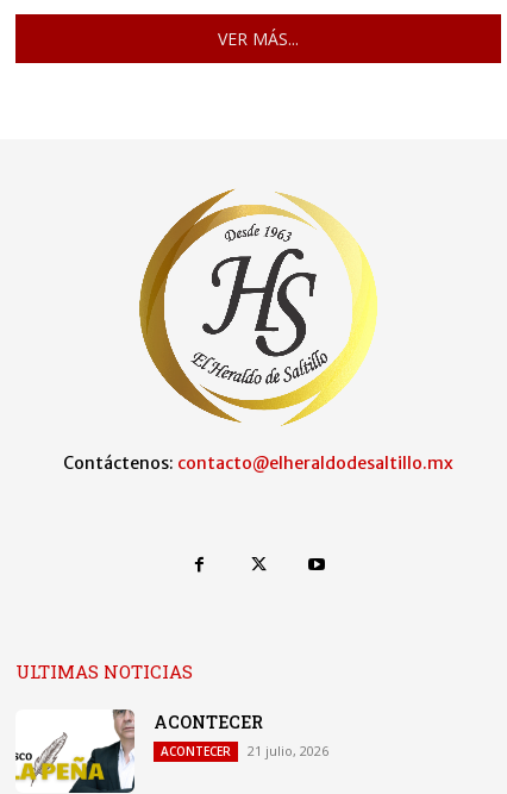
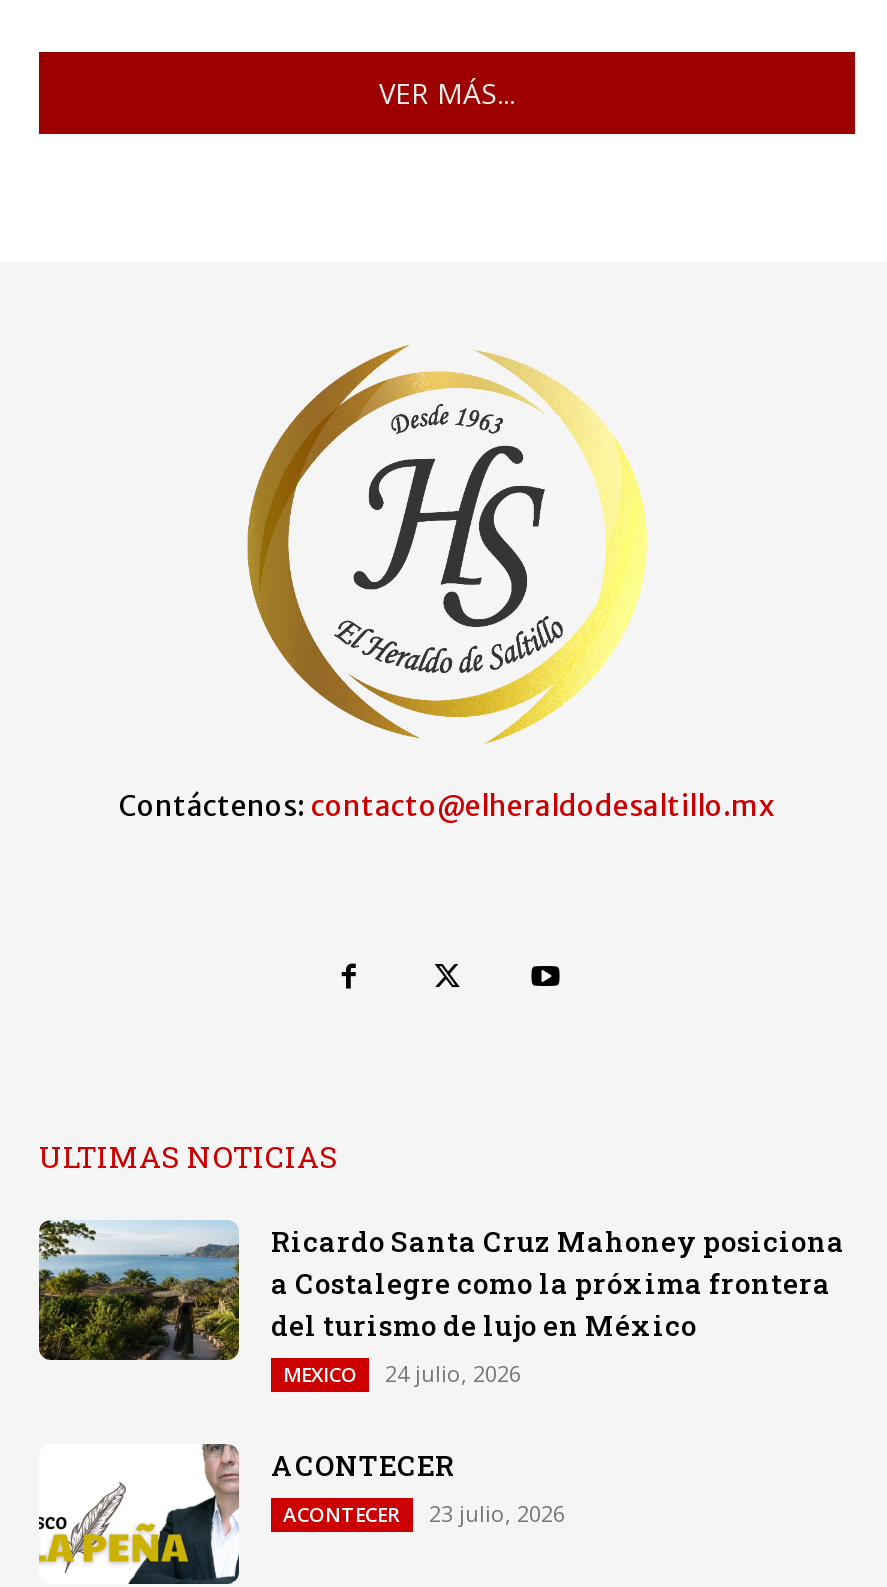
none -> [37,1218,845,1388] [image] | Ricardo Santa Cruz Mahoney posiciona | a Costalegre como la próxima frontera | del turismo de lujo en México | MEXICO | 24 julio, 2026
[161,741,328,759] ACONTECER 21 julio, 2026 -> [283,1498,565,1528] ACONTECER 23 julio, 2026

